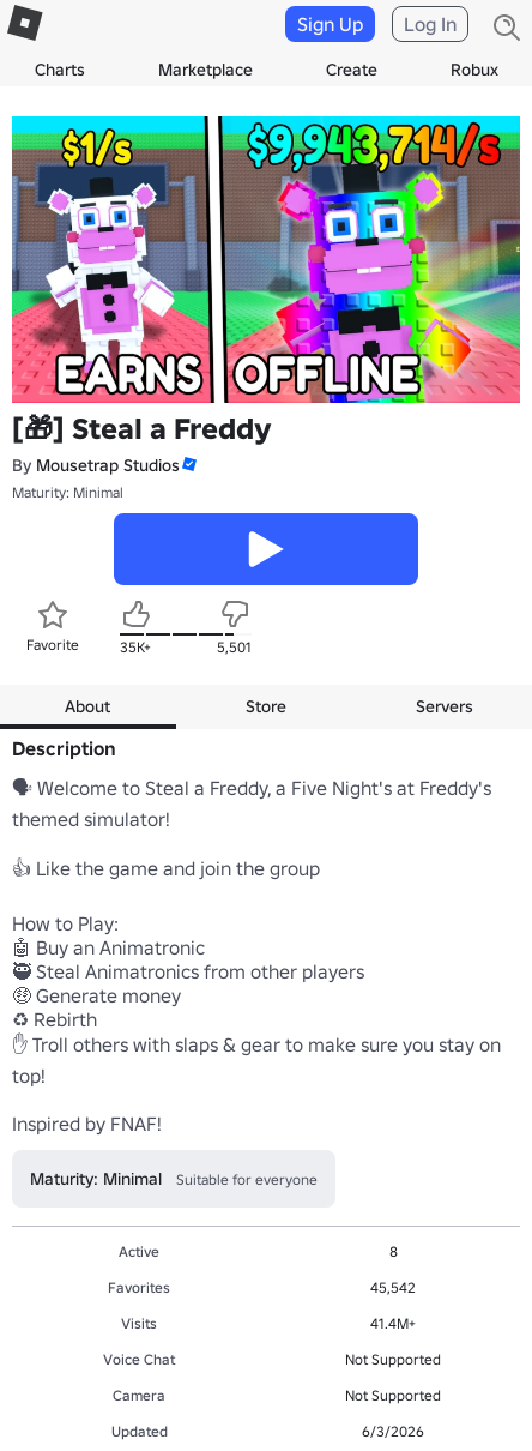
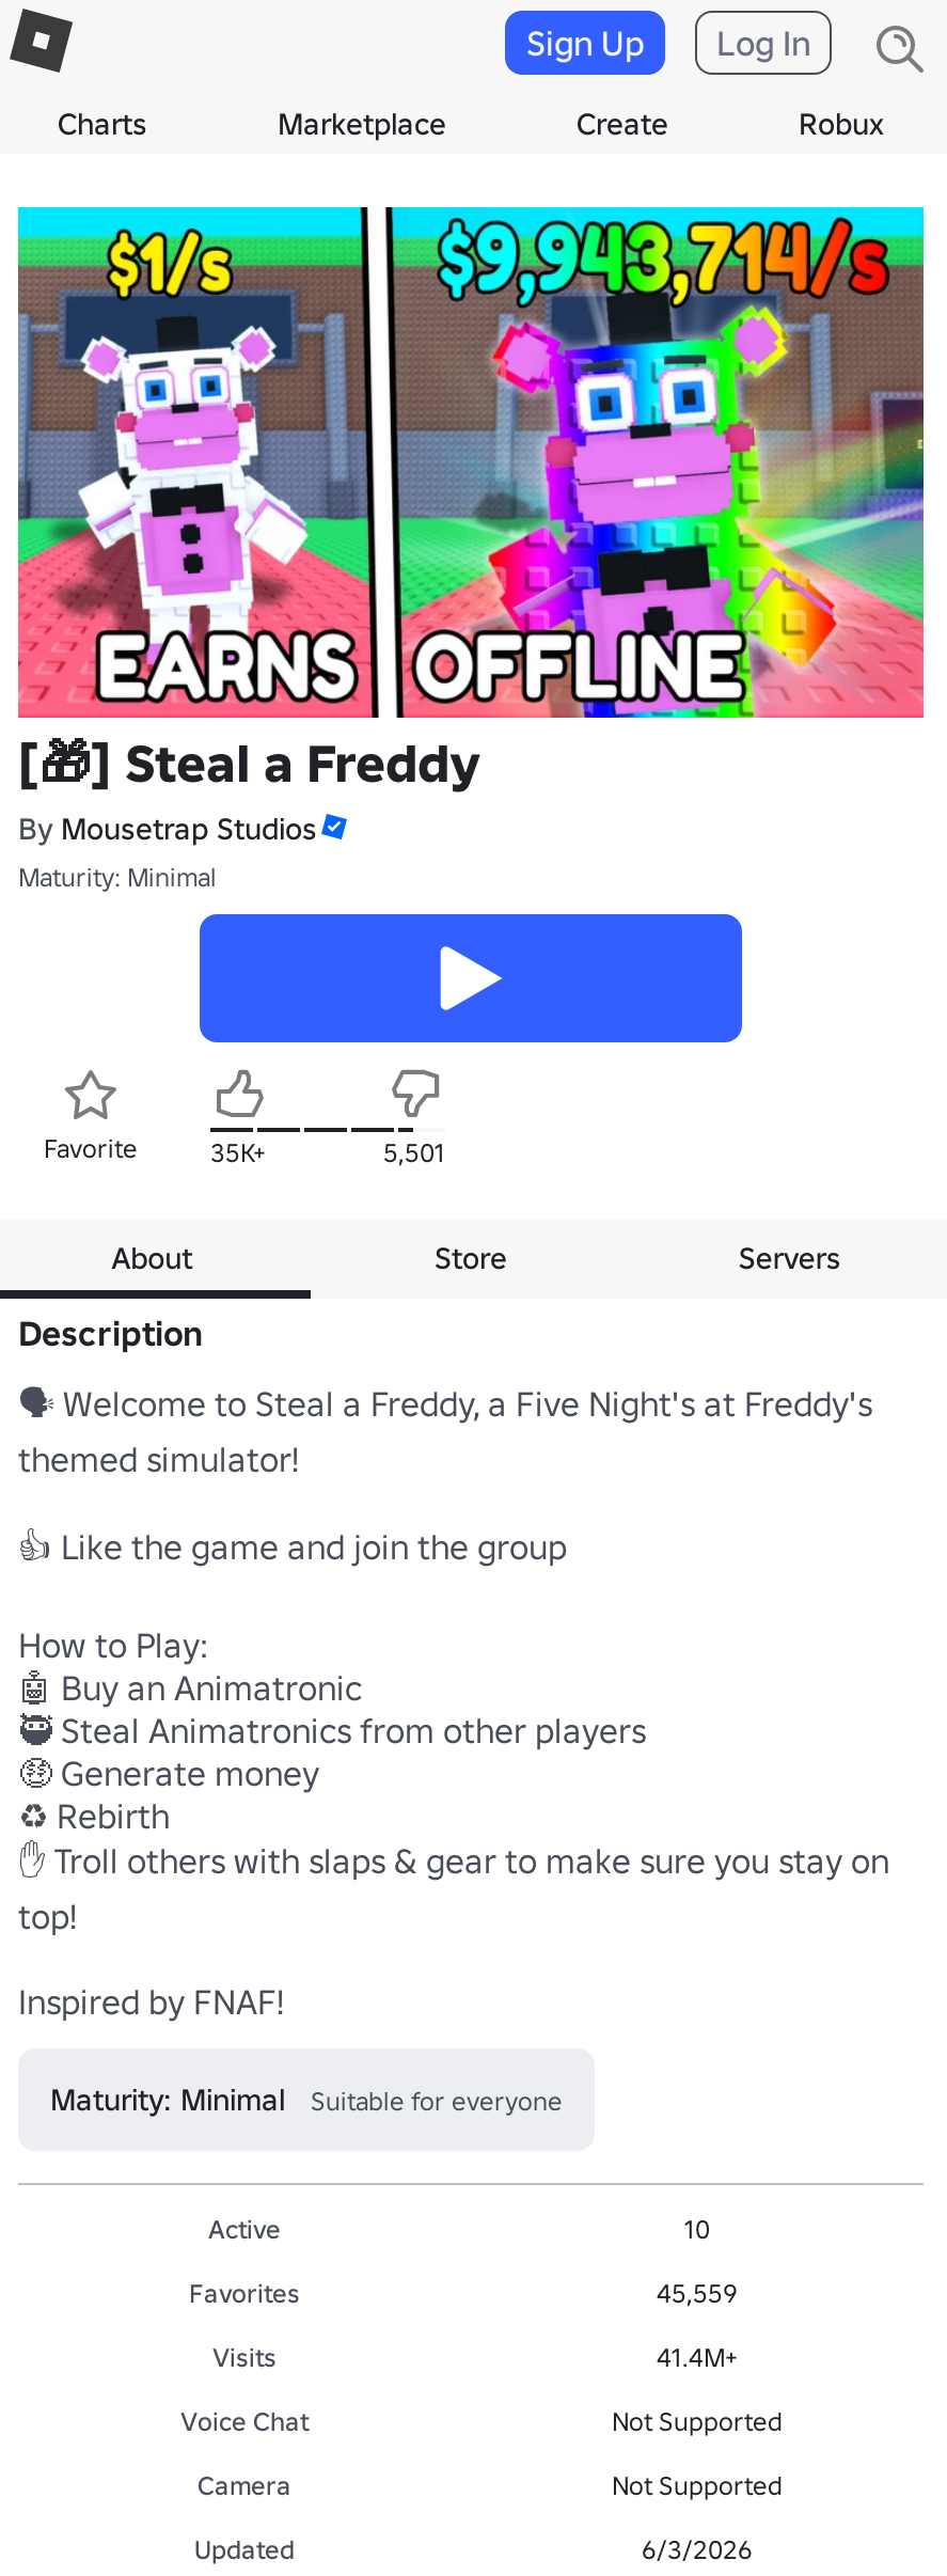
[389,1242,397,1260] 8 -> [684,2212,710,2244] 10
[370,1278,416,1296] 45,542 -> [657,2276,738,2308] 45,559

